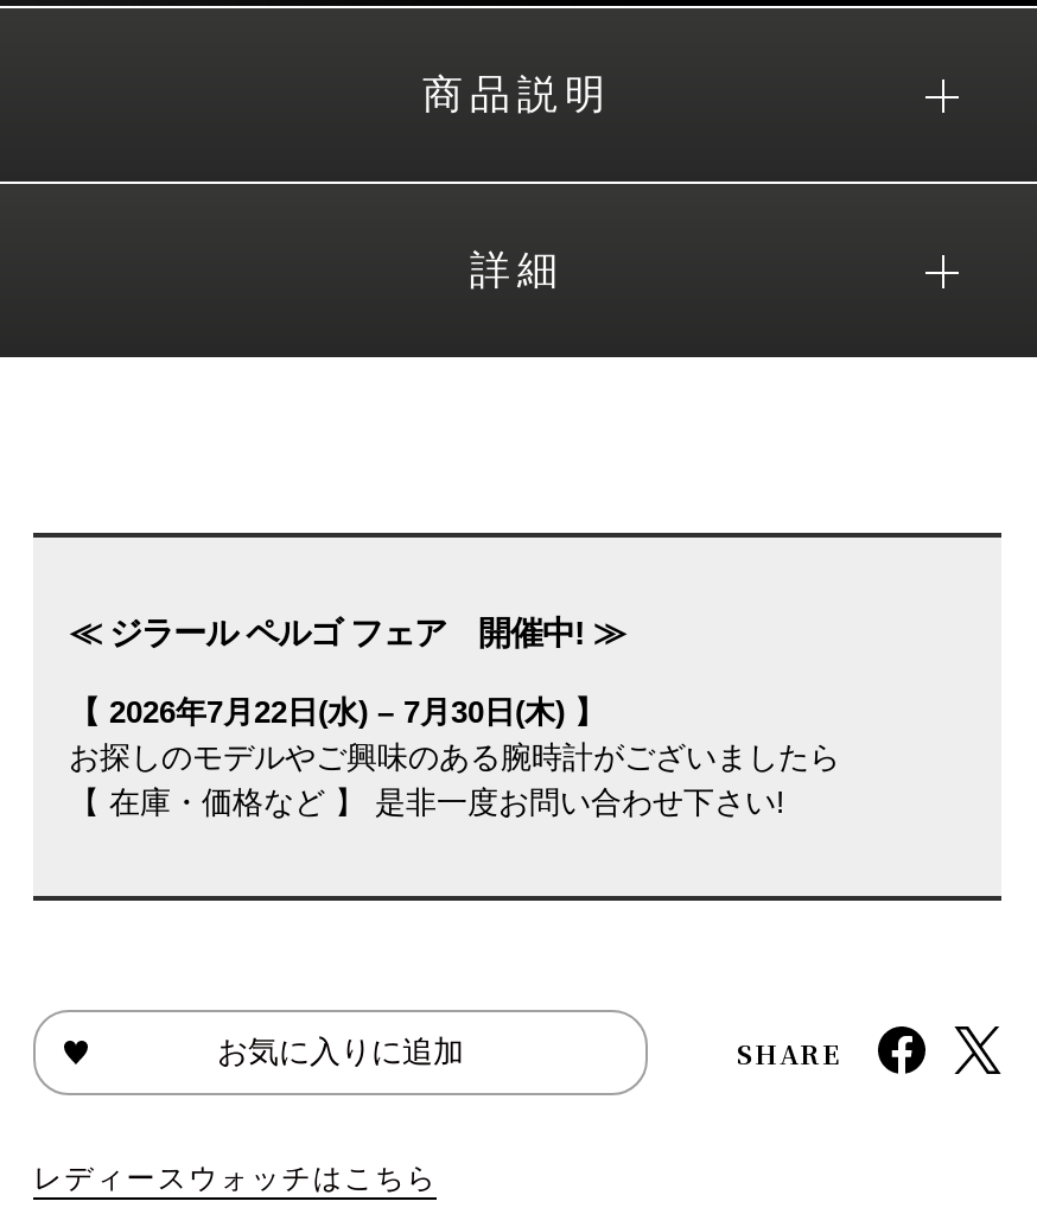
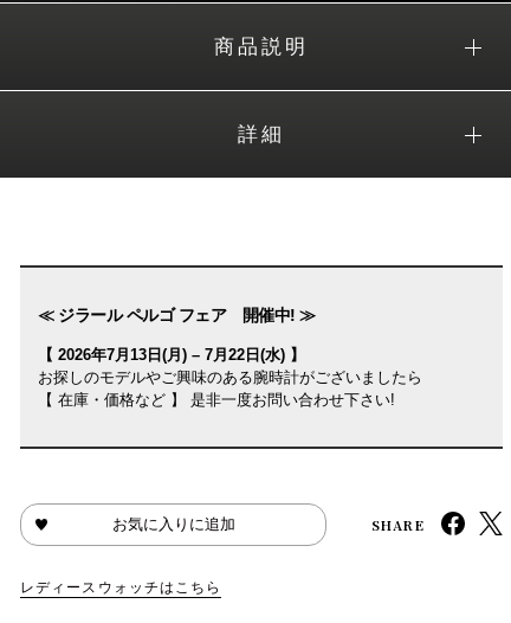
[69,695,605,731] 【 2026年7月22日(水) – 7月30日(木) 】 -> [38,346,305,364] 【 2026年7月13日(月) – 7月22日(水) 】

